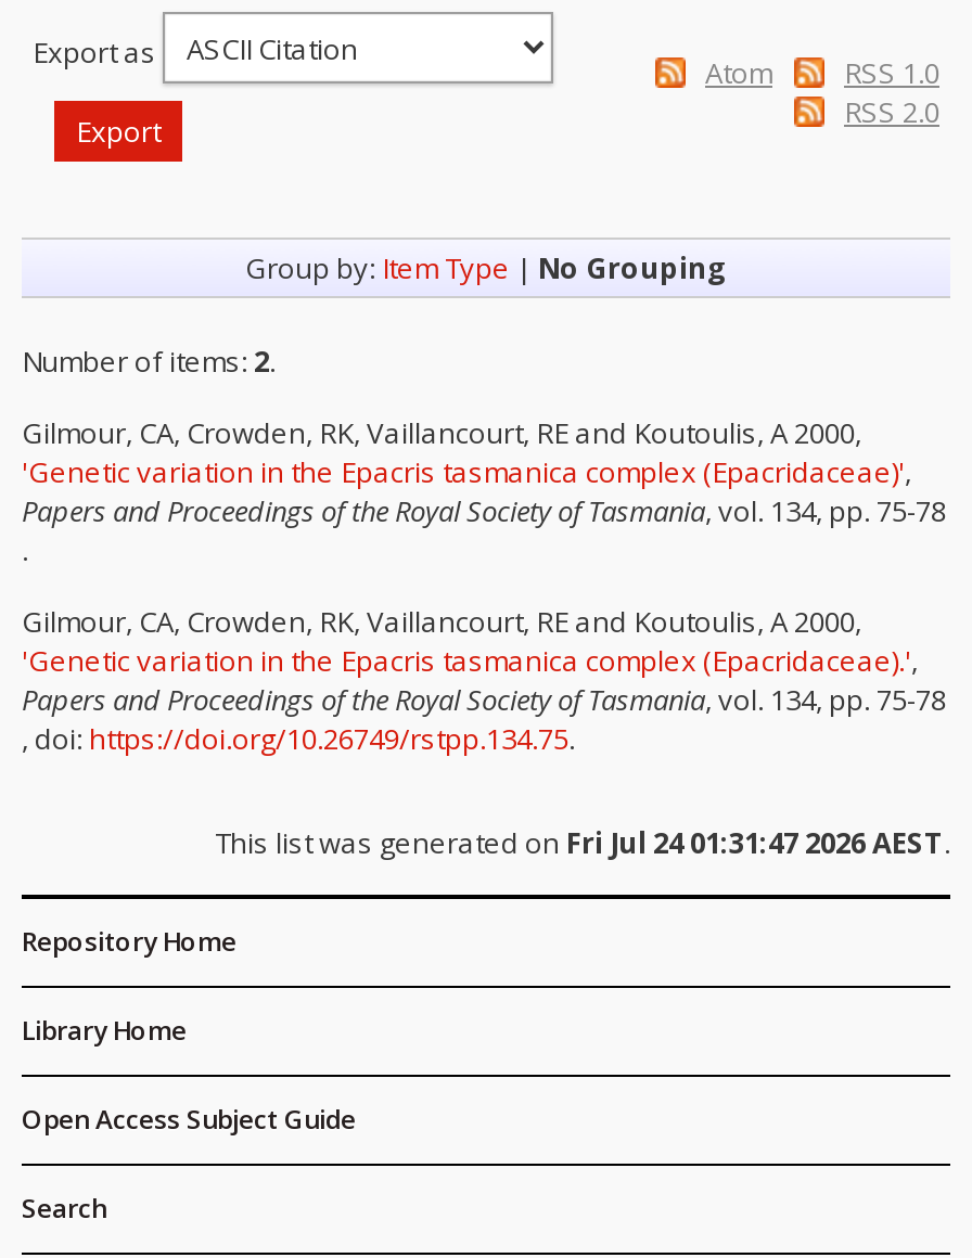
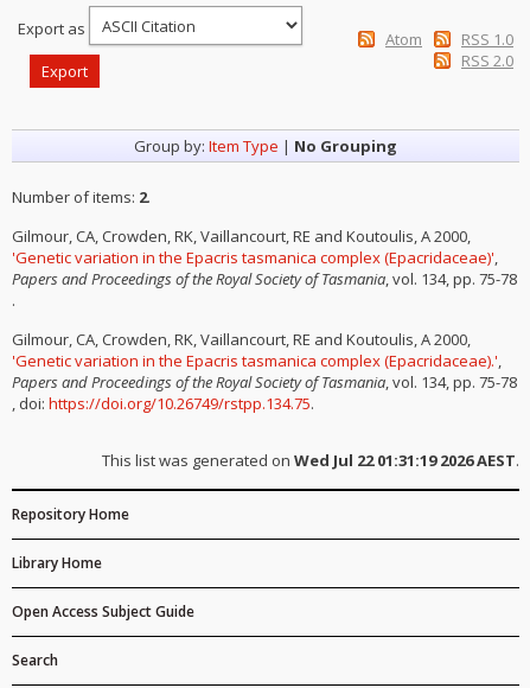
[215,823,950,862] This list was generated on Fri Jul 24 01:31:47 2026 AEST. -> [102,450,519,471] This list was generated on Wed Jul 22 01:31:19 2026 AEST.

